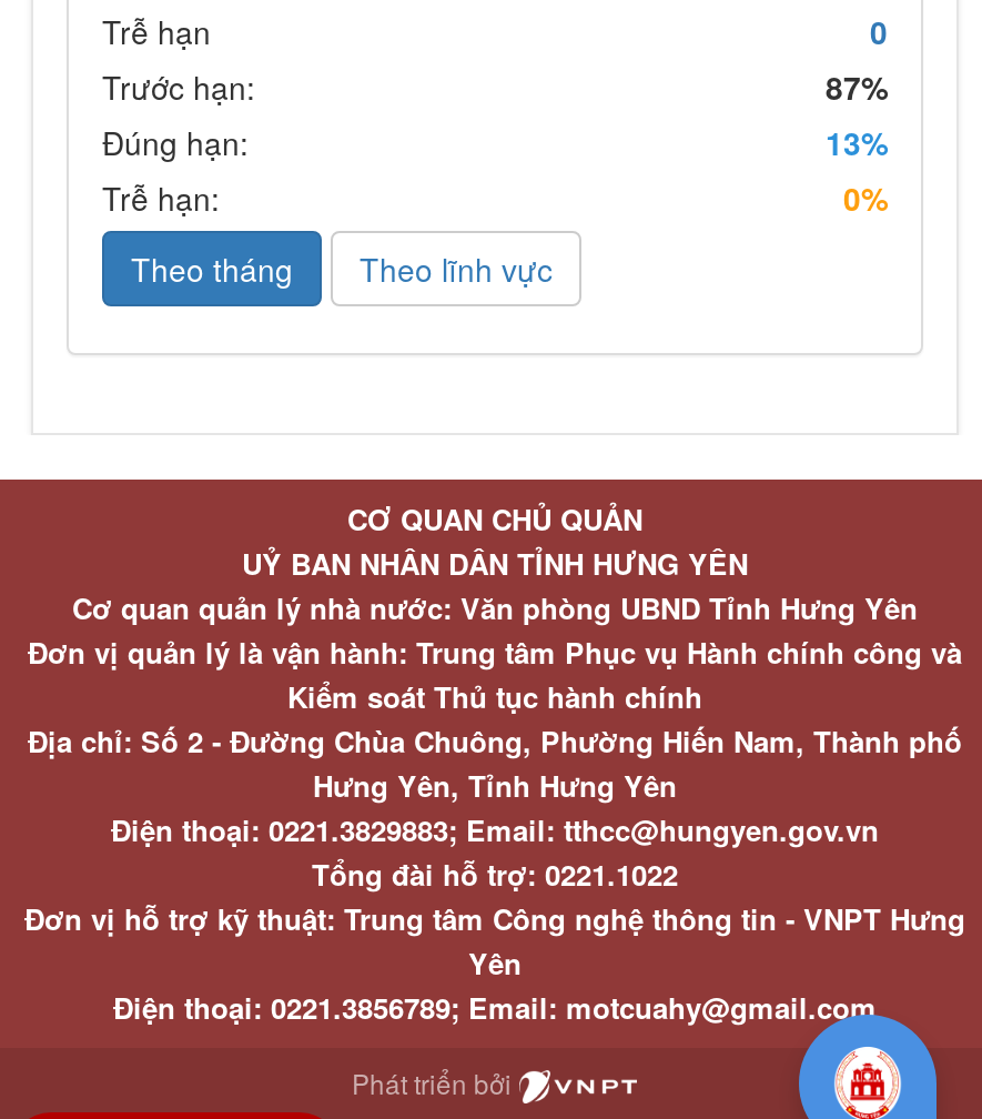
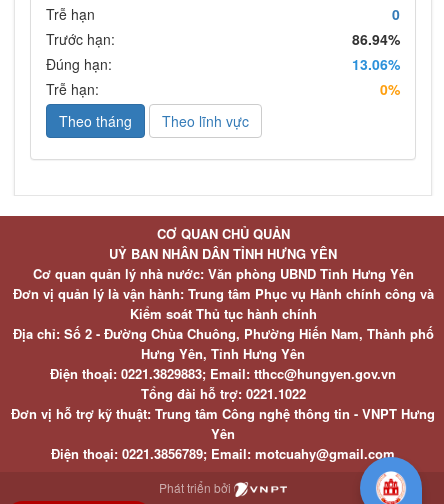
[826,64,888,108] 87% -> [352,29,400,49] 86.94%
[826,119,888,164] 13% -> [352,54,400,74] 13.06%

